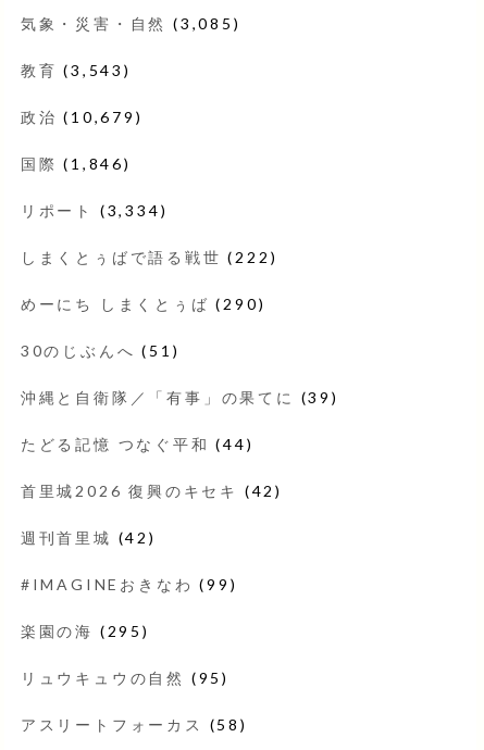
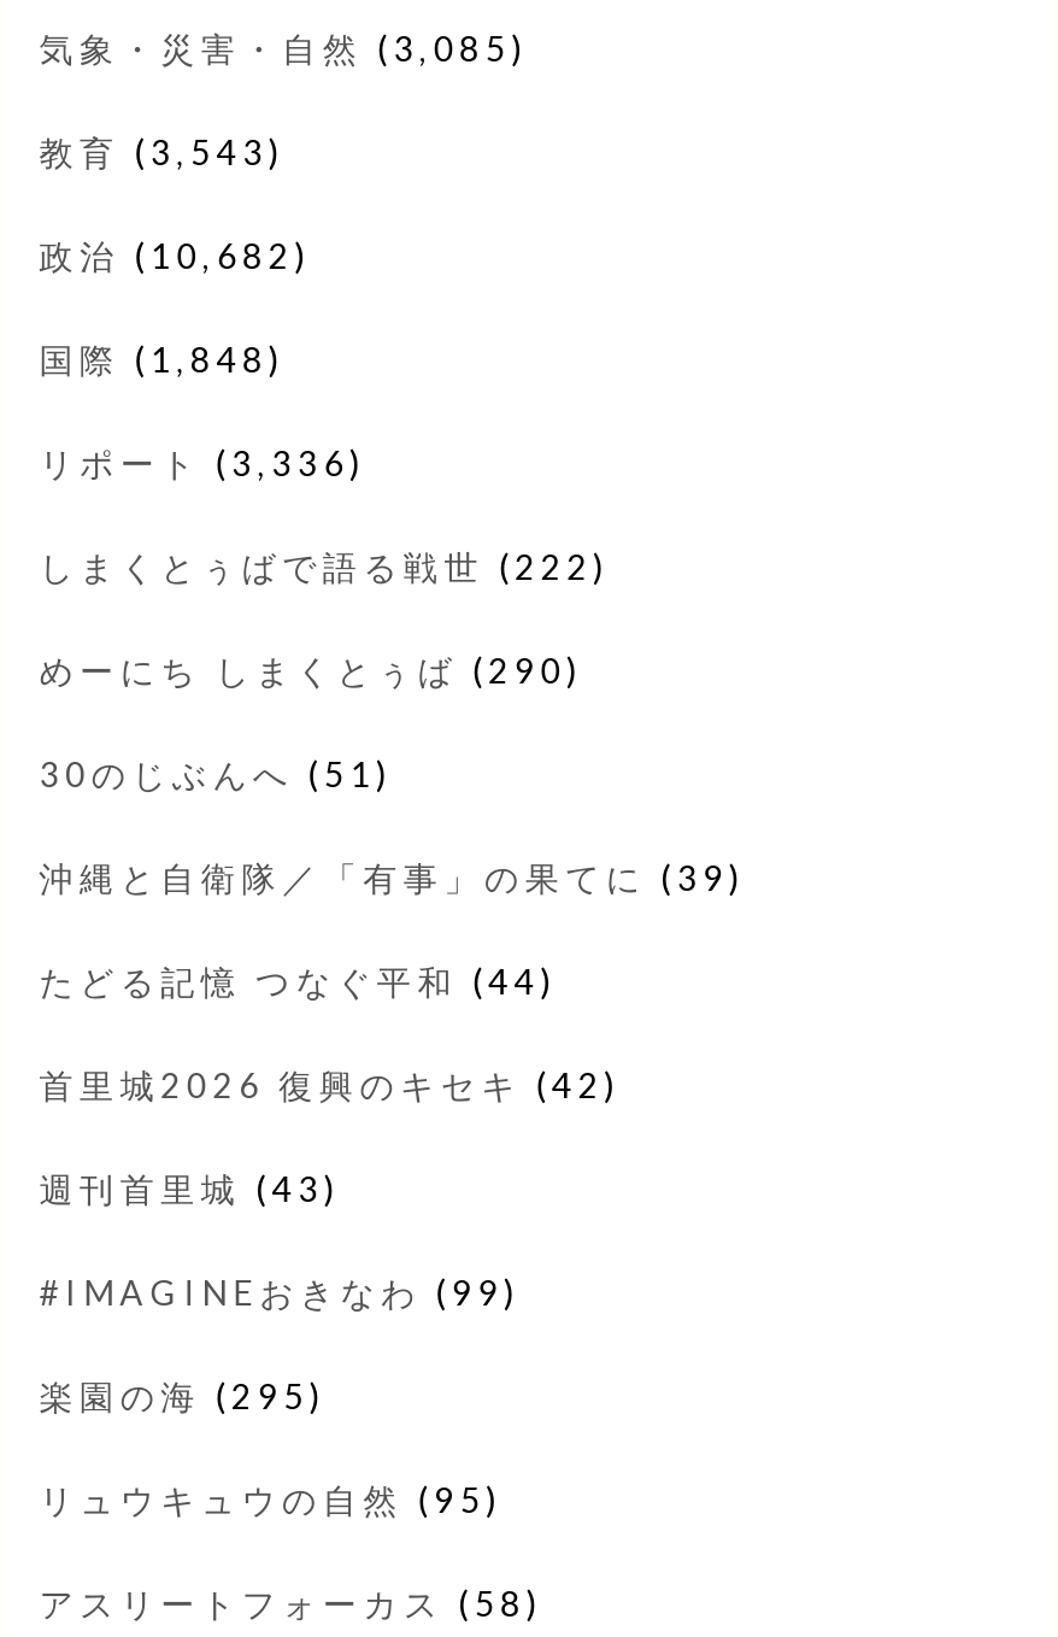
[20,107,143,126] 政治(10,679) -> [39,235,311,276] 政治(10,682)
[20,154,131,173] 国際(1,846) -> [39,338,285,379] 国際(1,848)
[20,201,168,219] リポート(3,334) -> [39,442,366,483] リポート(3,336)
[20,528,156,547] 週刊首里城(42) -> [39,1168,340,1209] 週刊首里城(43)

